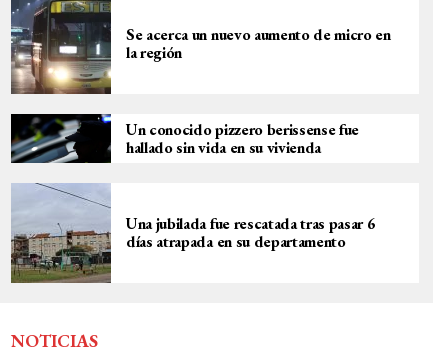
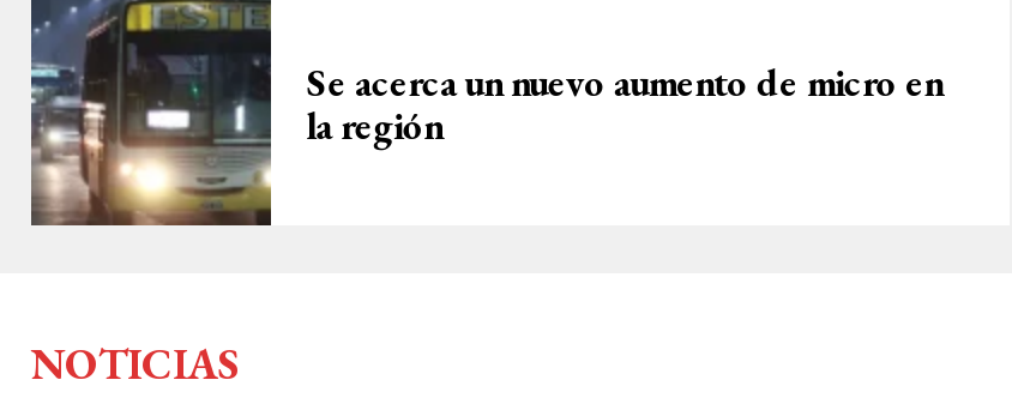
[11,113,359,164] [image] | Un conocido pizzero berissense fue | hallado sin vida en su vivienda -> none
[11,182,374,283] [image] | Una jubilada fue rescatada tras pasar 6 | días atrapada en su departamento -> none

